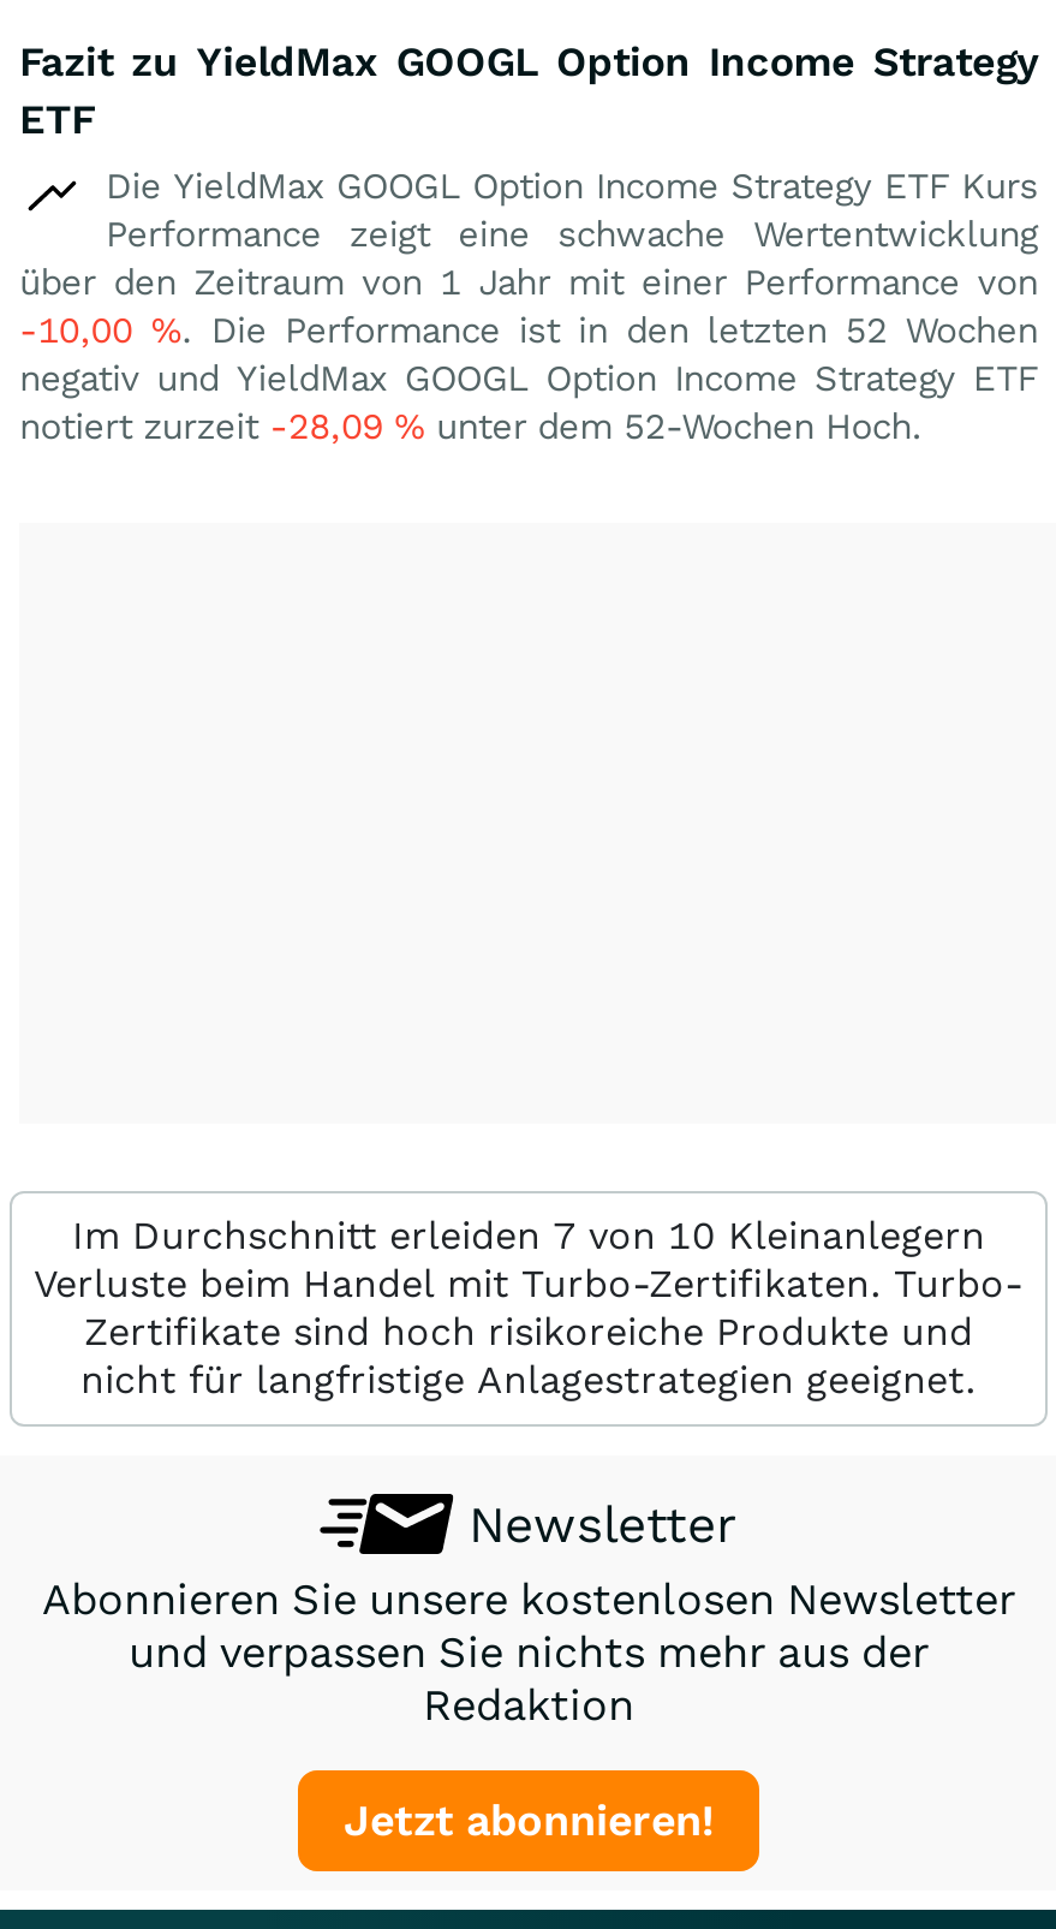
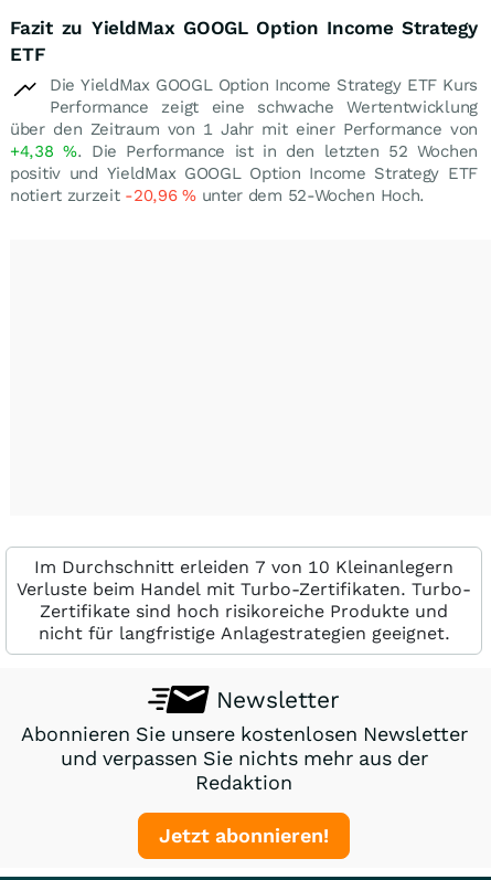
[19,309,1038,352] -10,00%. Die Performance ist in den letzten 52 Wochen -> [10,141,478,161] +4,38%. Die Performance ist in den letzten 52 Wochen
[19,357,1038,400] negativ und YieldMax GOOGL Option Income Strategy ETF -> [10,163,478,183] positiv und YieldMax GOOGL Option Income Strategy ETF
[19,405,923,448] notiert zurzeit -28,09% unter dem 52-Wochen Hoch. -> [10,185,425,205] notiert zurzeit -20,96% unter dem 52-Wochen Hoch.

